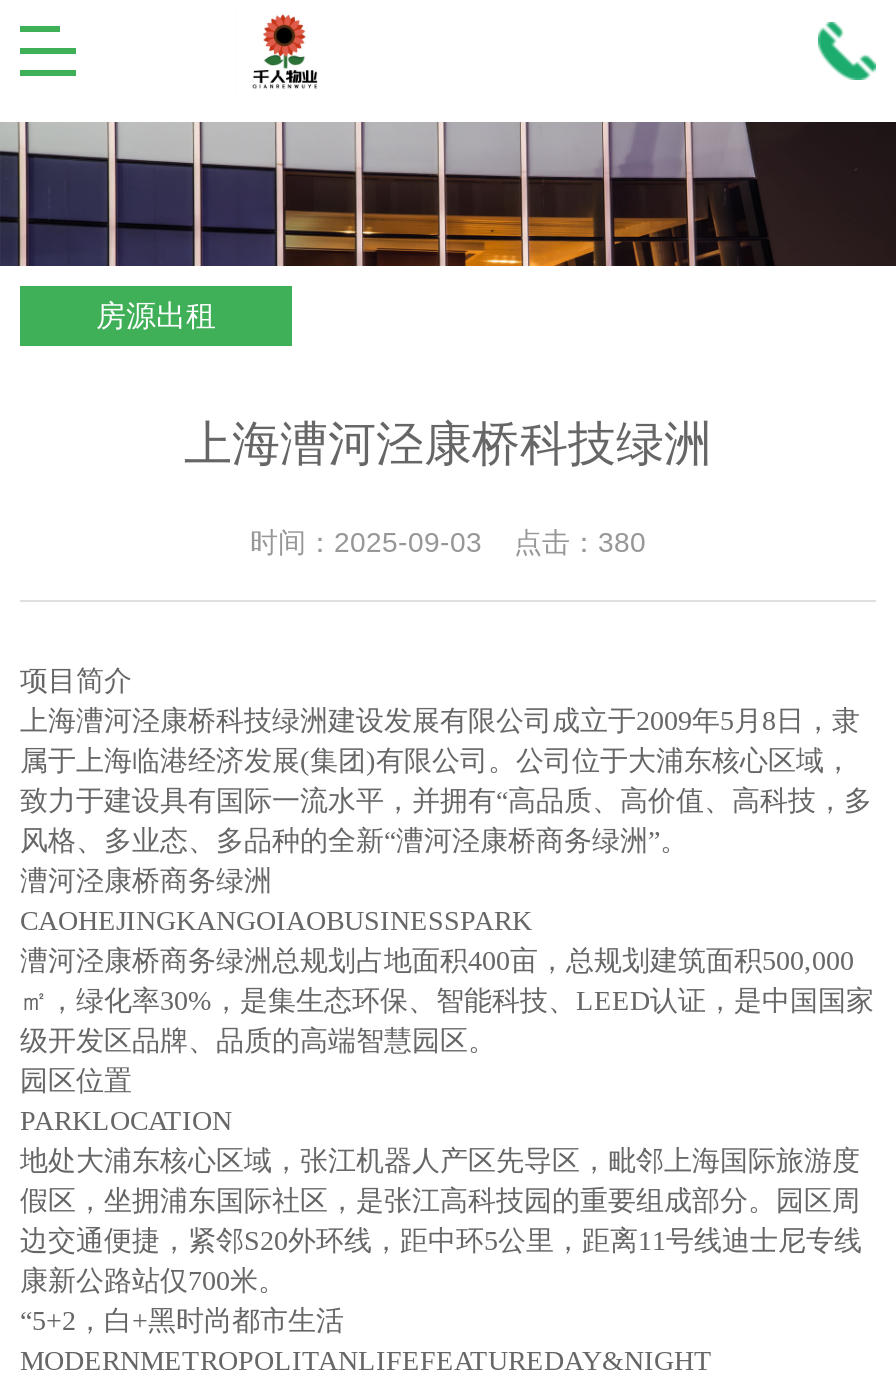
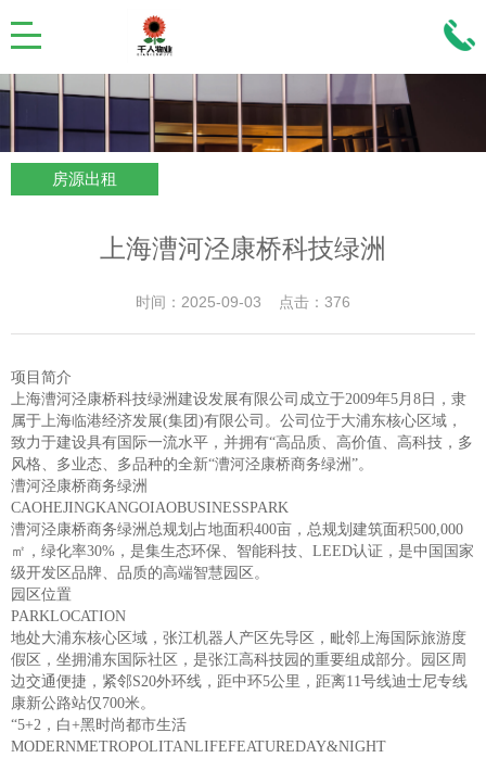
[250,525,646,557] 时间：2025-09-03 点击：380 -> [136,293,350,310] 时间：2025-09-03 点击：376

